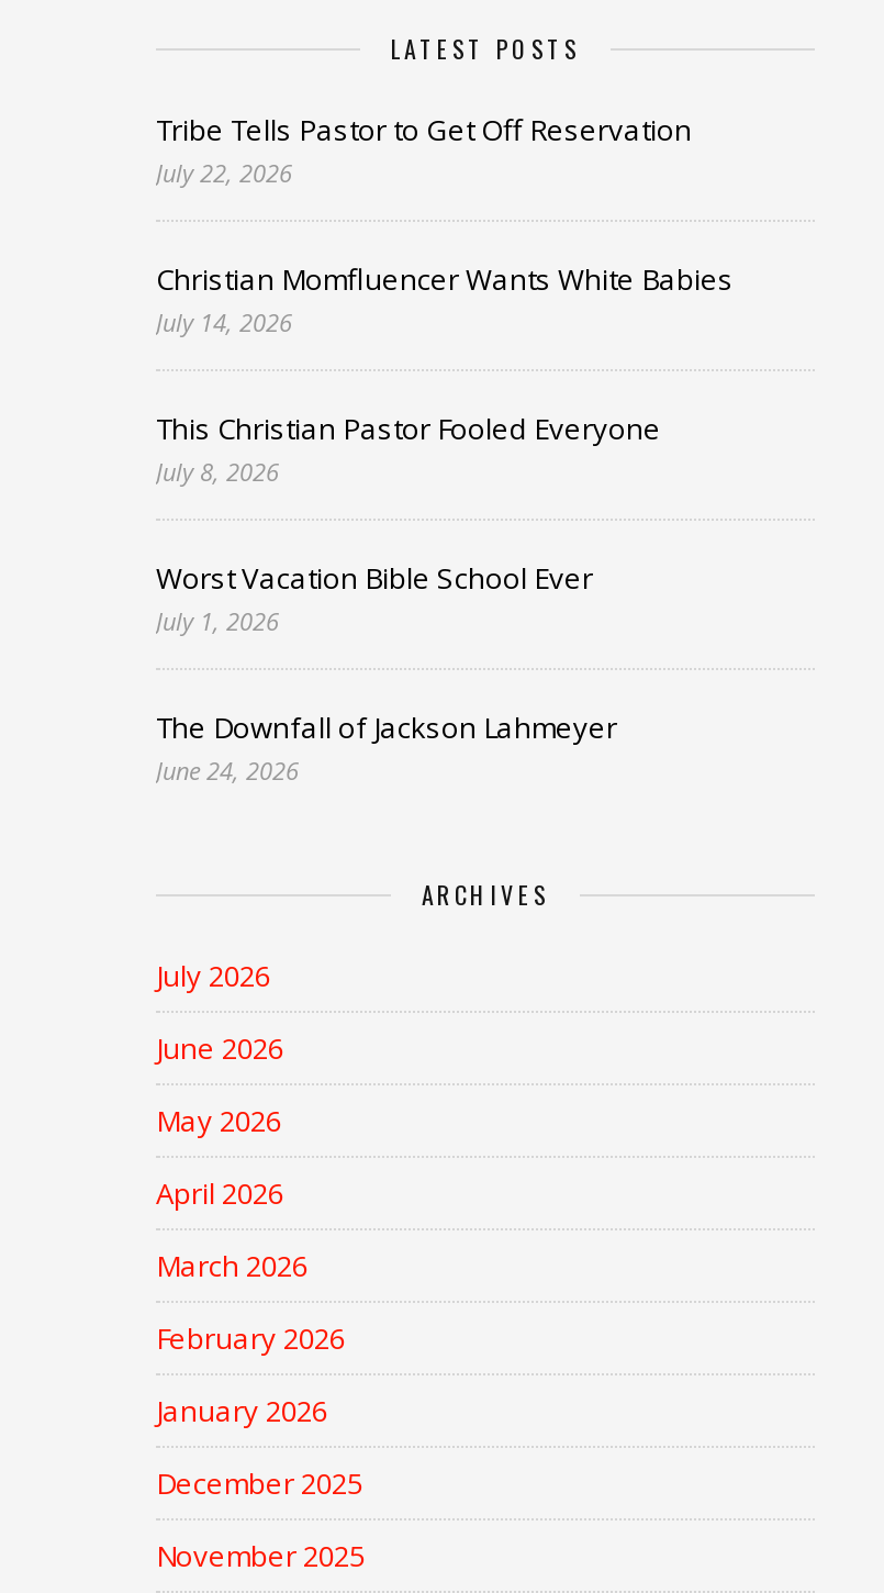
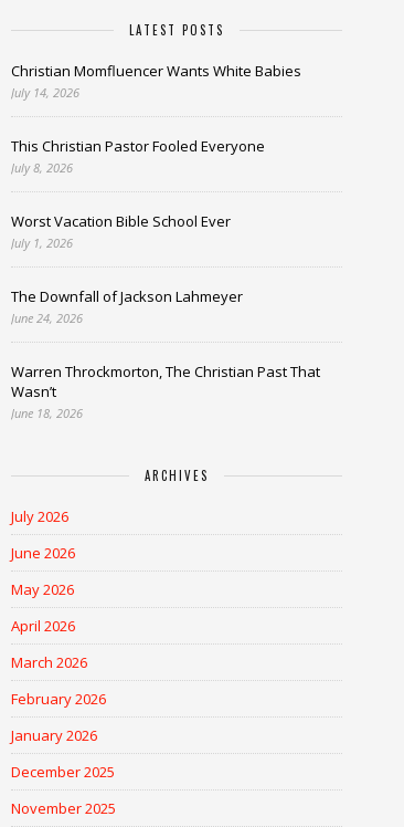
[156,110,692,189] Tribe Tells Pastor to Get Off Reservation | July 22, 2026 -> none
moved [156,259,734,787] -> [11,61,301,326]: Christian Momfluencer Wants White Babies | July 14, 2026 | This Christian Pastor Fooled Everyone | July 8, 2026 | Worst Vacation Bible School Ever | July 1, 2026 | The Downfall of Jackson Lahmeyer | June 24, 2026
none -> [11,362,320,421] Warren Throckmorton, The Christian Past That | Wasn’t | June 18, 2026

